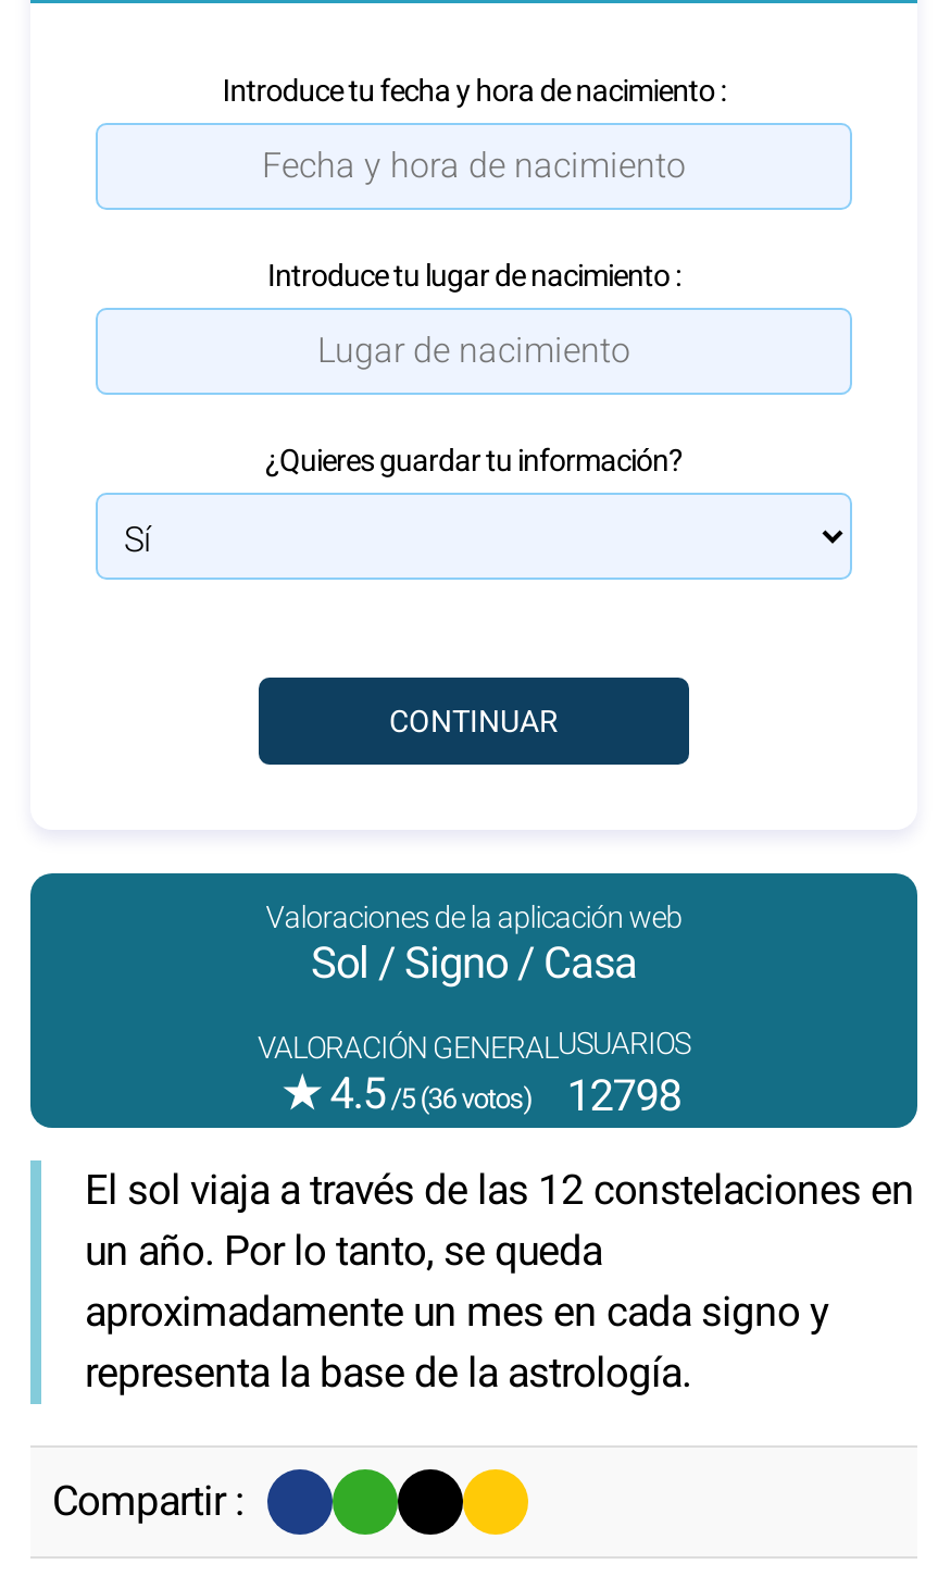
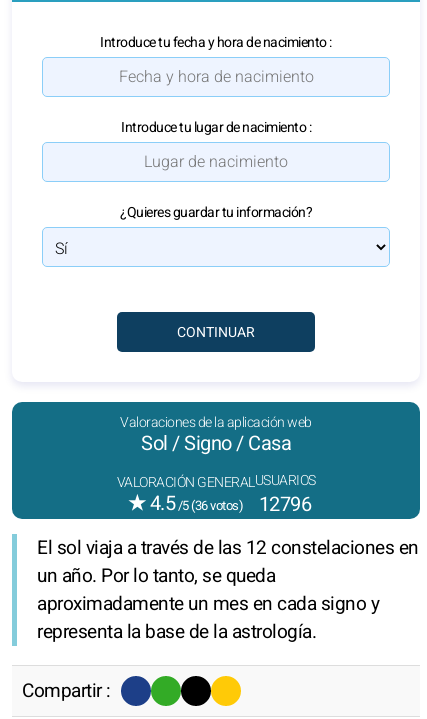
[567,1065,681,1128] 12798 -> [259,490,311,519] 12796

